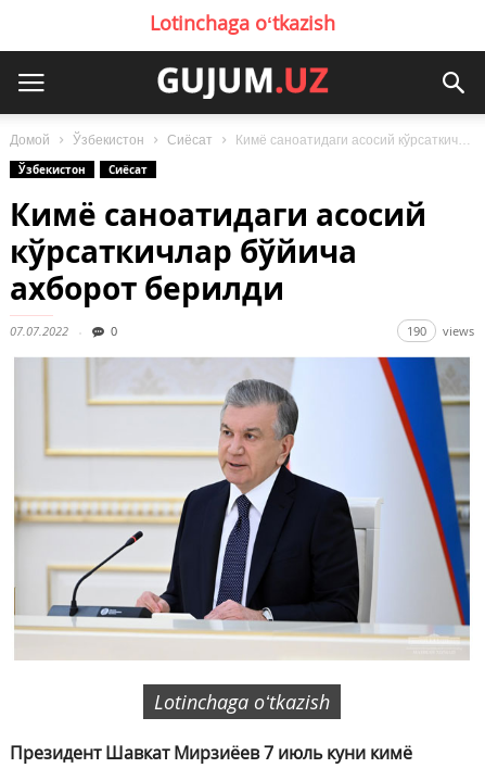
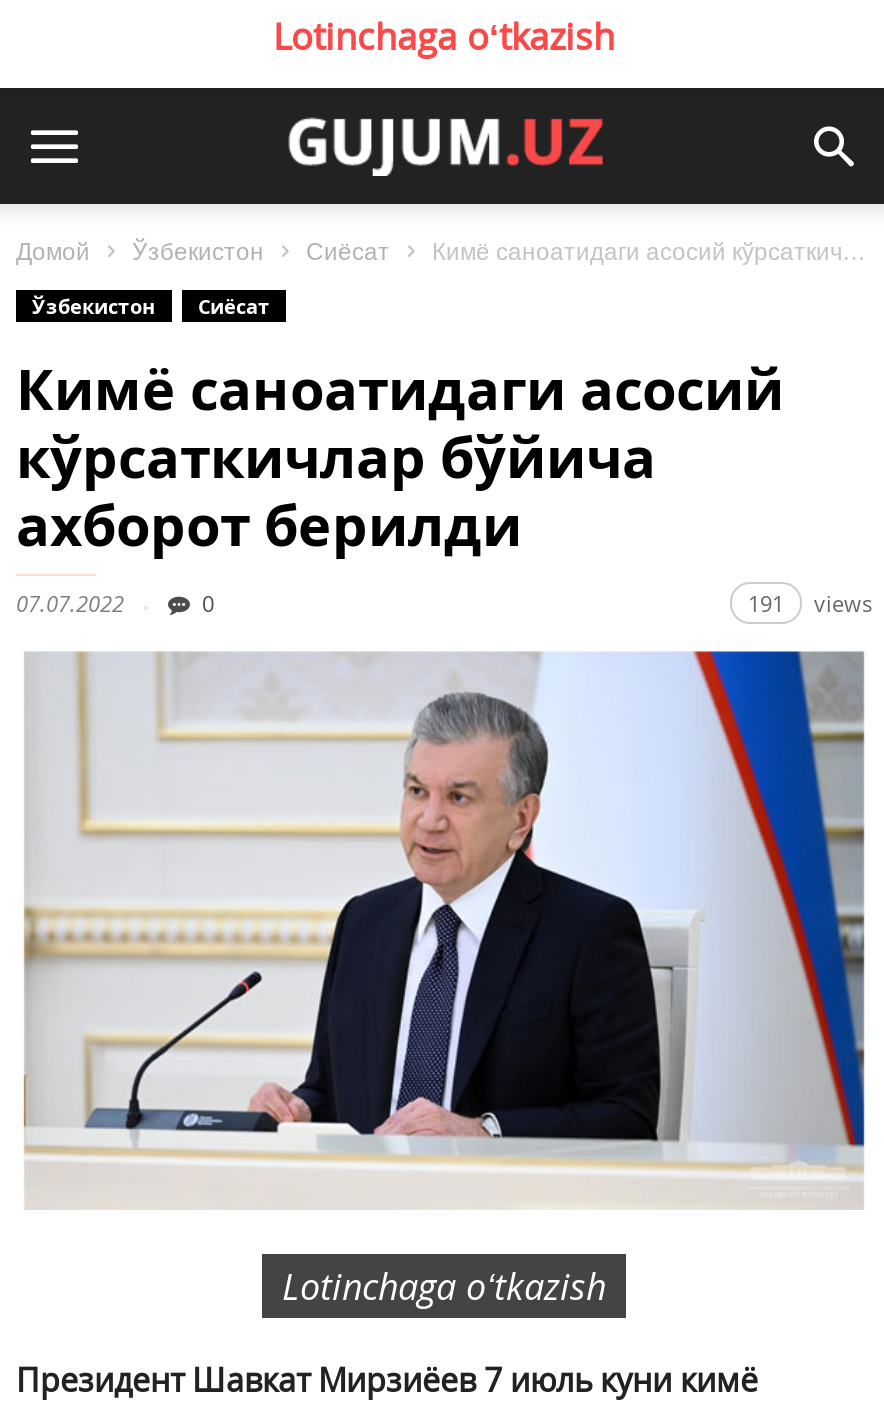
[407,323,474,339] 190 views -> [748,588,872,618] 191 views

